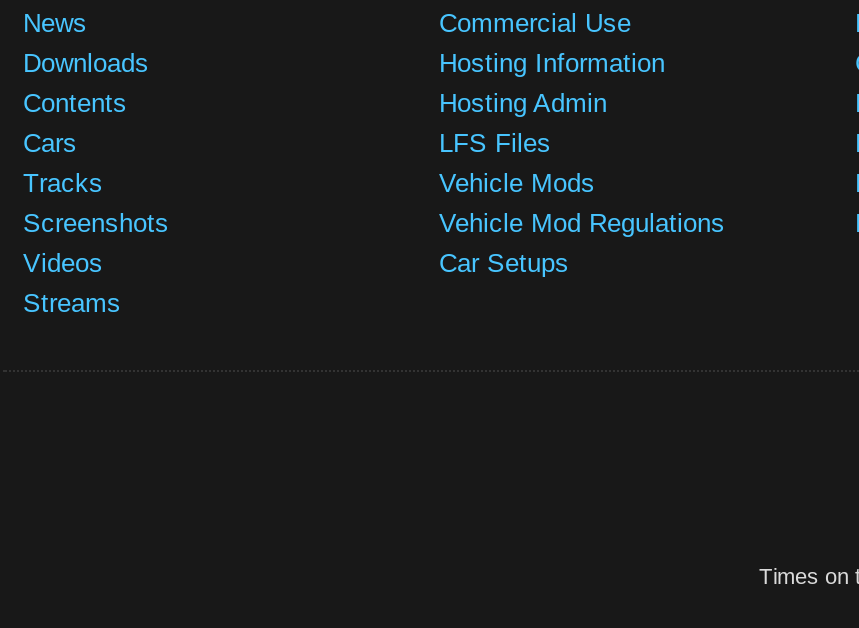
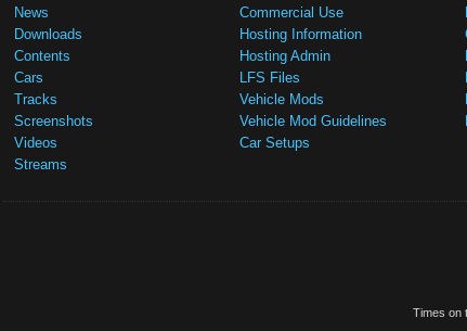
[439,208,725,238] Vehicle Mod Regulations -> [239,113,387,129] Vehicle Mod Guidelines

